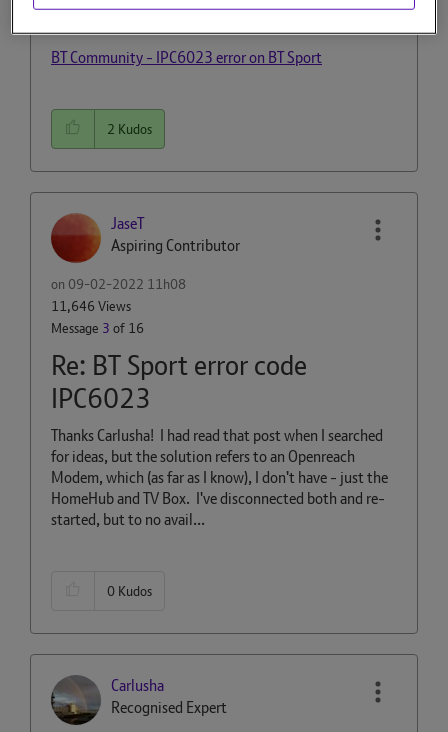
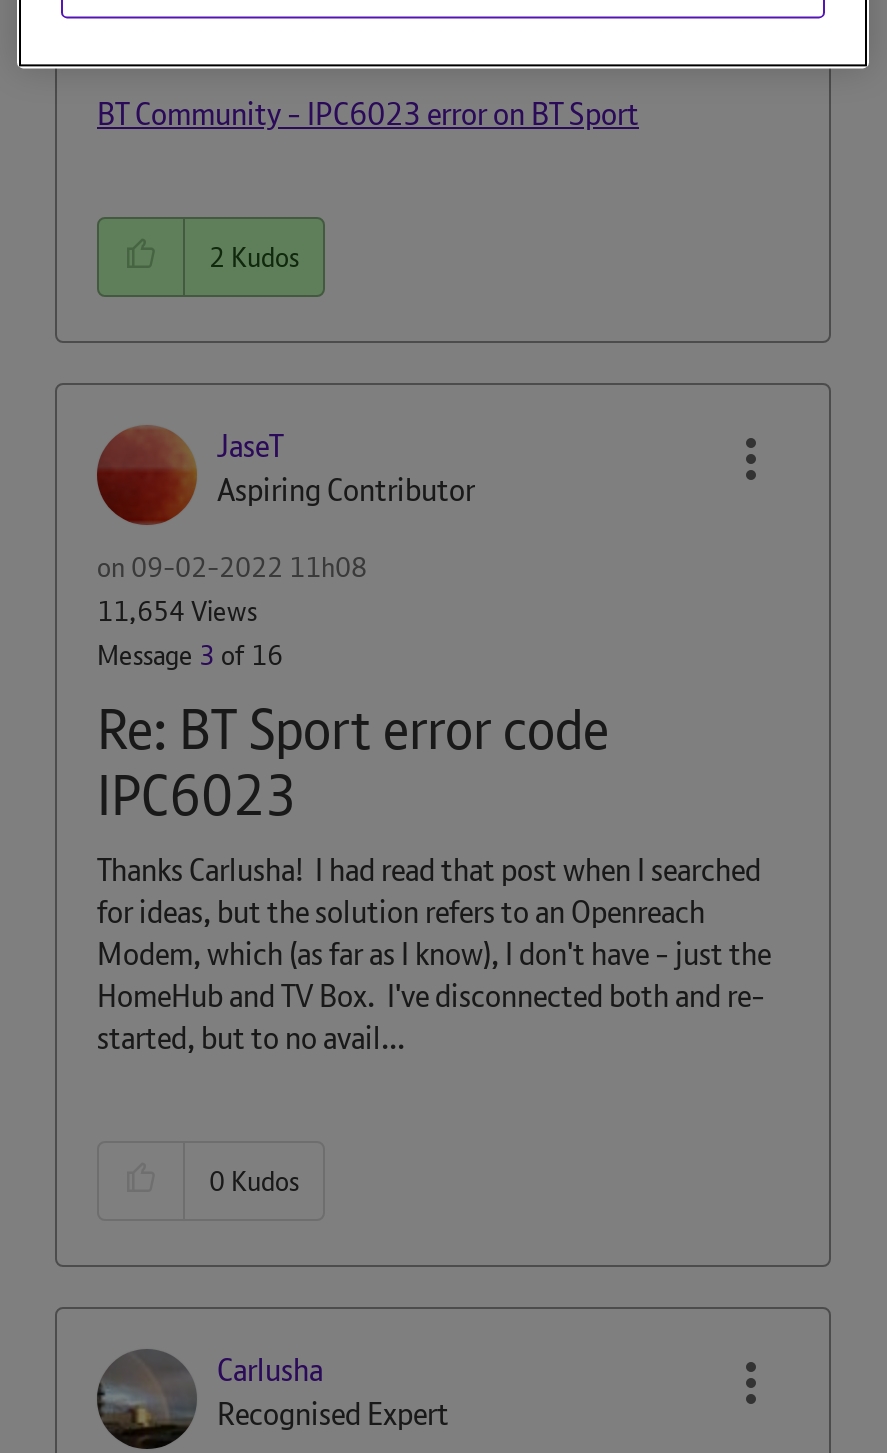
[51,297,131,315] 11,646 Views -> [97,593,257,629] 11,654 Views

